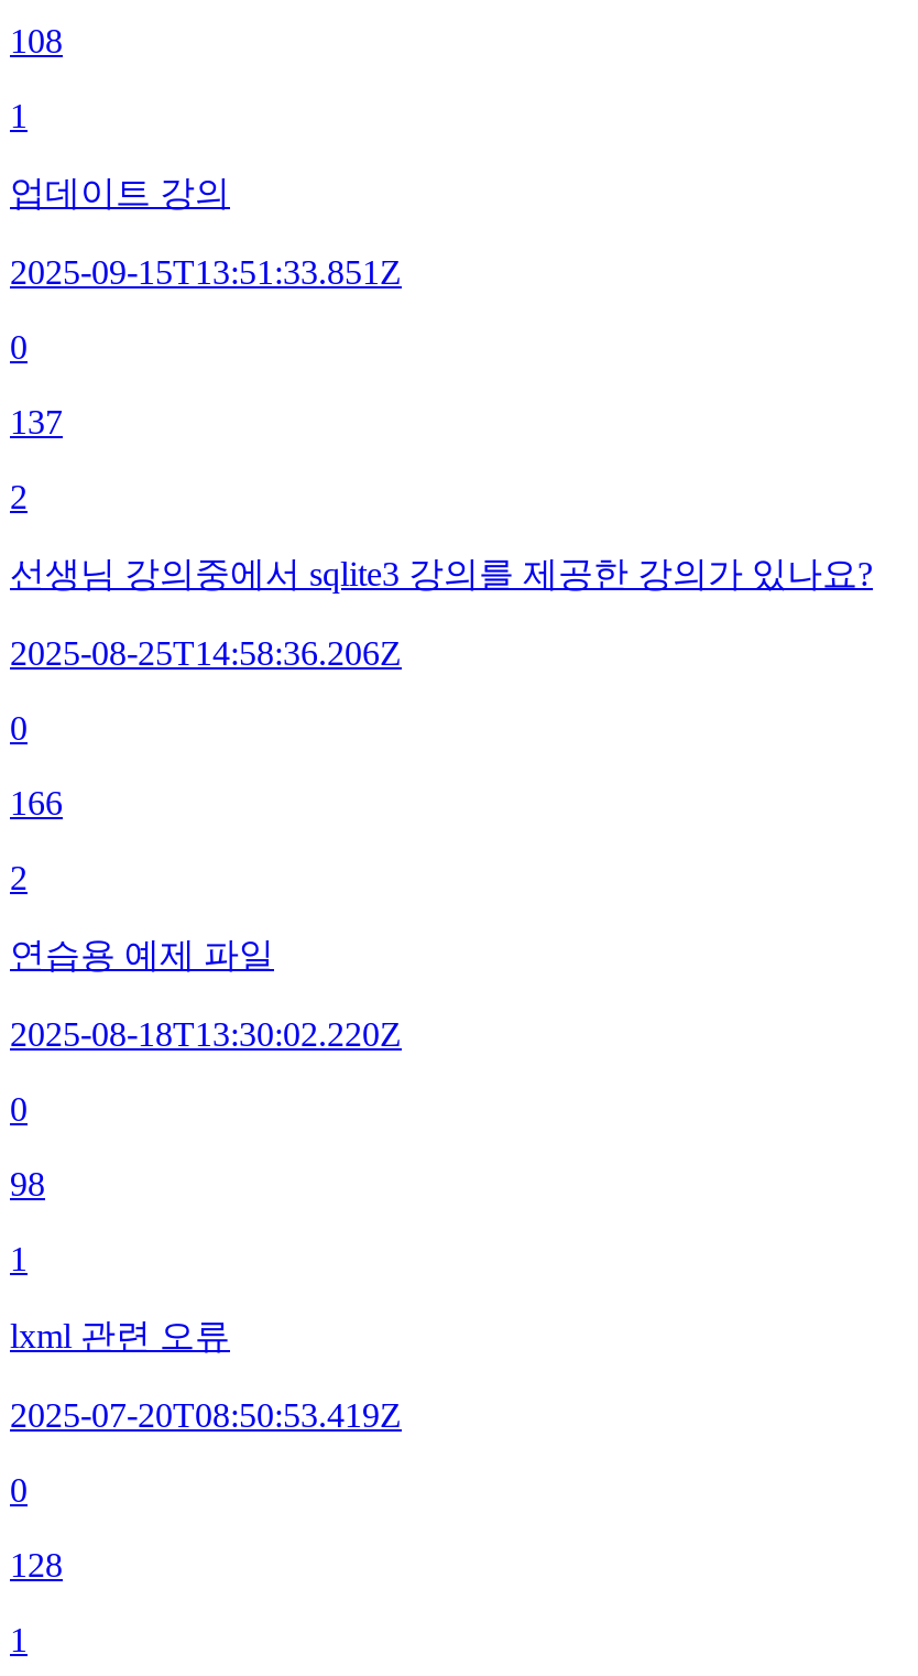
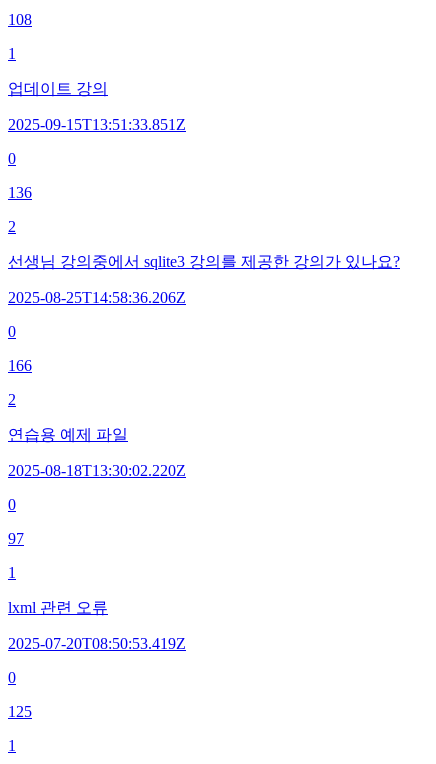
[10,403,63,440] 137 -> [8,184,32,201] 136
[10,1165,45,1202] 98 -> [8,530,24,547] 97
[10,1546,63,1583] 128 -> [8,703,32,720] 125

